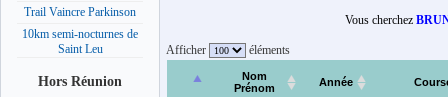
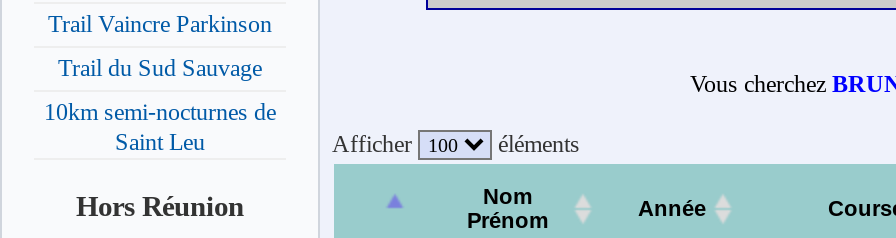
none -> [58,54,262,82] Trail du Sud Sauvage

